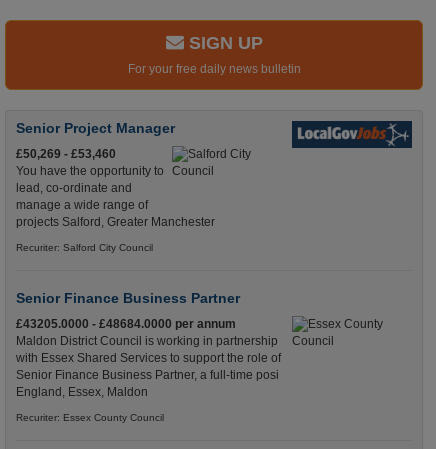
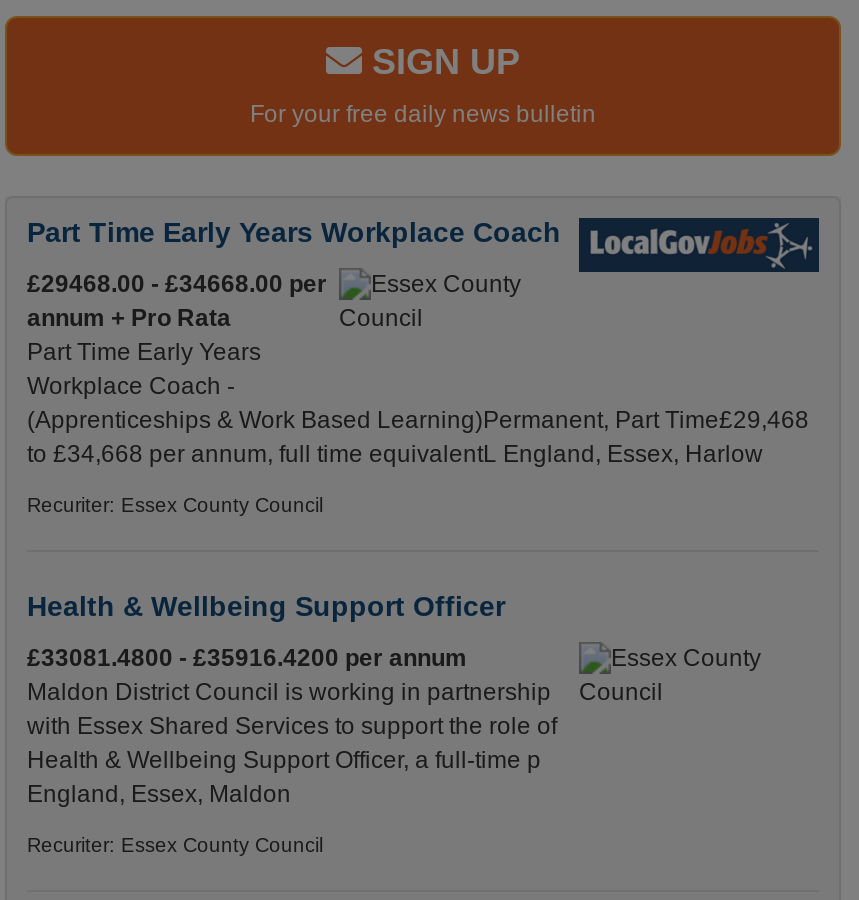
[16,120,175,136] Senior Project Manager -> [27,216,561,248] Part Time Early Years Workplace Coach
[16,147,215,229] £50,269 - £53,460 | You have the opportunity to | lead, co-ordinate and | manage a wide range of | projects Salford, Greater Manchester -> [27,270,809,468] £29468.00 - £34668.00 per | annum + Pro Rata | Part Time Early Years | Workplace Coach - | (Apprenticeships & Work Based Learning)Permanent, Part Time£29,468 | to £34,668 per annum, full time equivalentL England, Essex, Harlow
[16,242,153,253] Recuriter: Salford City Council -> [27,494,323,516] Recuriter: Essex County Council
[16,290,240,306] Senior Finance Business Partner -> [27,590,505,622] Health & Wellbeing Support Officer
[16,317,236,331] £43205.0000 - £48684.0000 per annum -> [27,644,467,672] £33081.4800 - £35916.4200 per annum
[16,368,279,382] Senior Finance Business Partner, a full-time posi -> [27,746,541,774] Health & Wellbeing Support Officer, a full-time p

